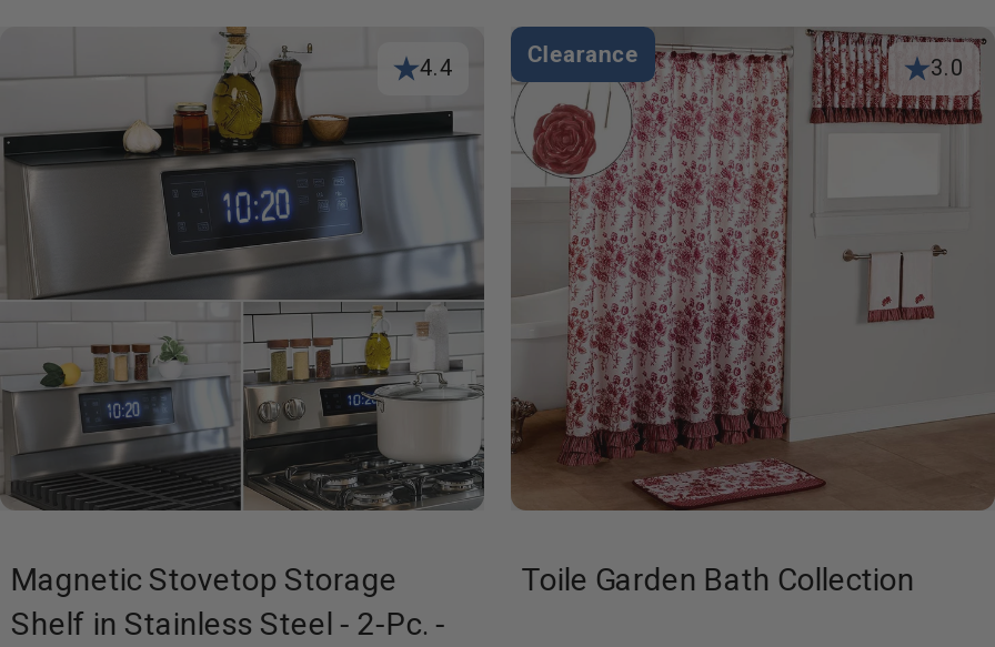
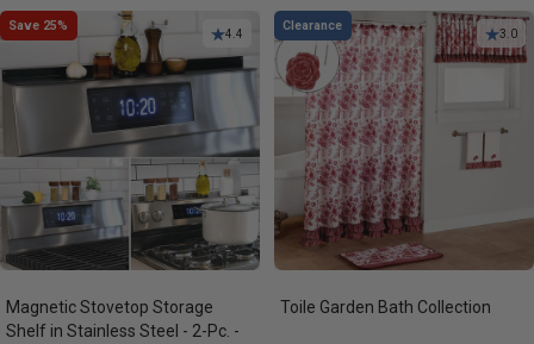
none -> [9,18,68,34] Save 25%

